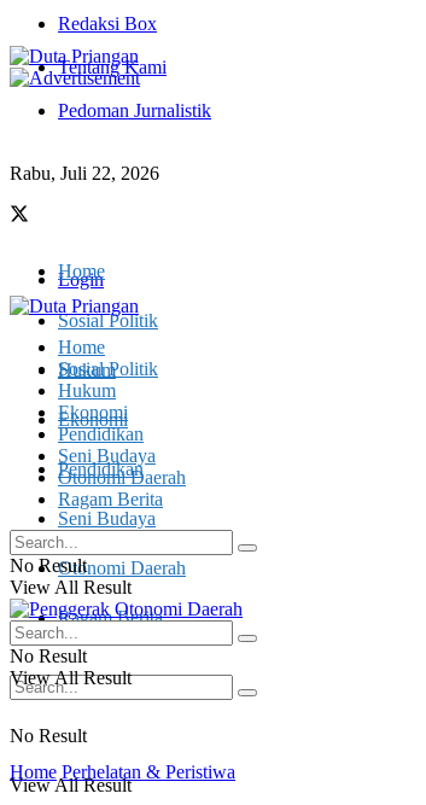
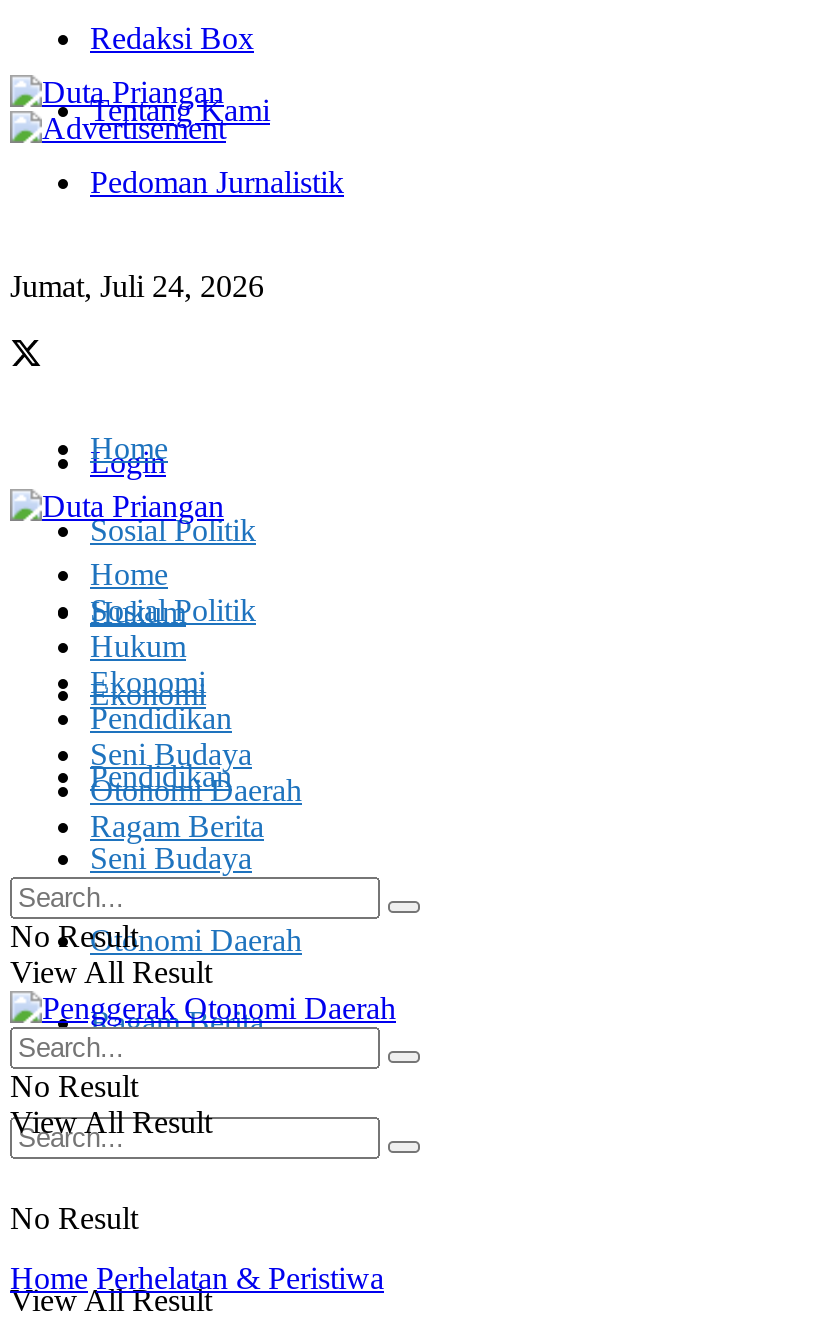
[10,163,159,183] Rabu, Juli 22, 2026 -> [10,269,264,303] Jumat, Juli 24, 2026

